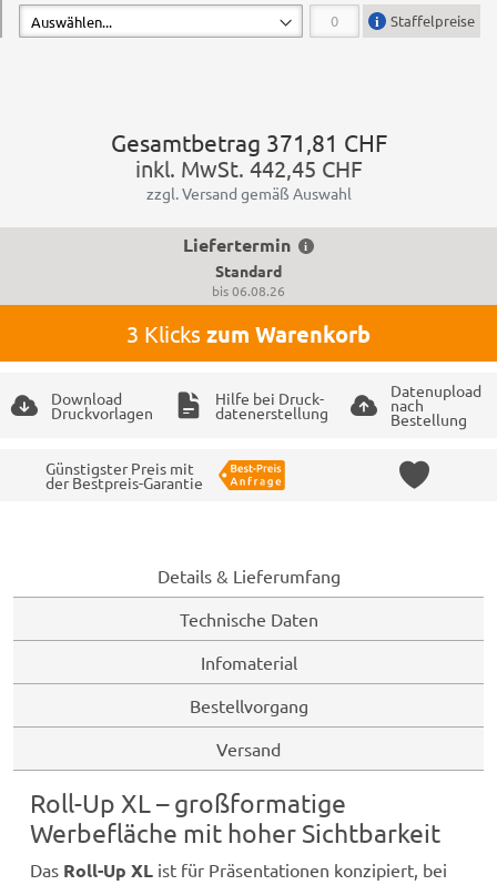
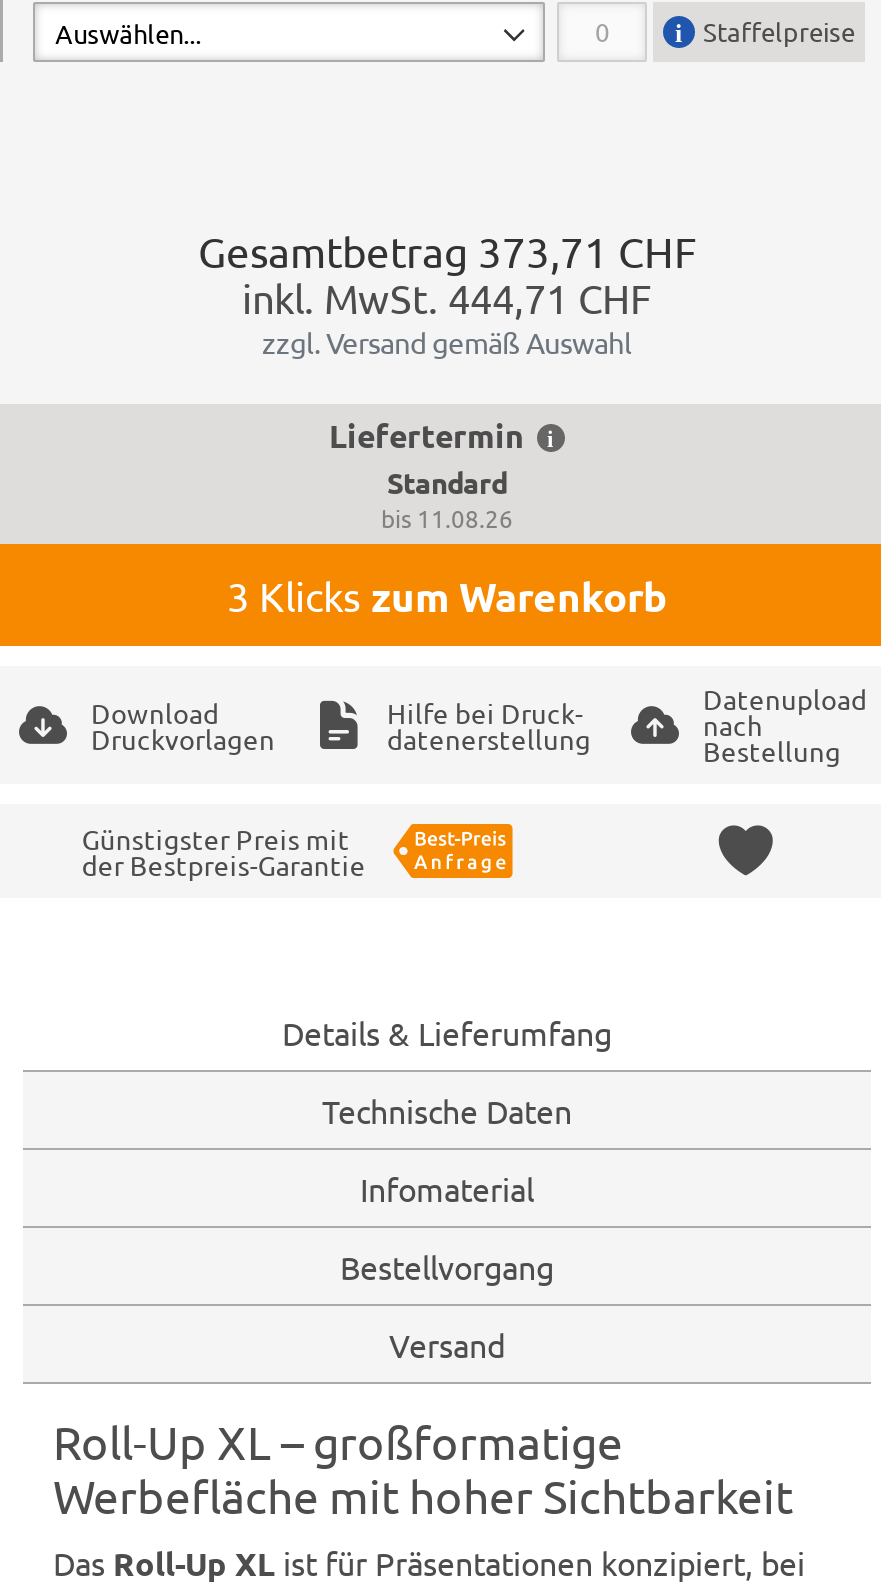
[110,127,387,156] Gesamtbetrag 371,81 CHF -> [198,224,696,276] Gesamtbetrag 373,71 CHF
[135,154,362,182] inkl. MwSt. 442,45 CHF -> [242,272,652,322] inkl. MwSt. 444,71 CHF
[212,282,285,299] bis 06.08.26 -> [381,502,513,534] bis 11.08.26

